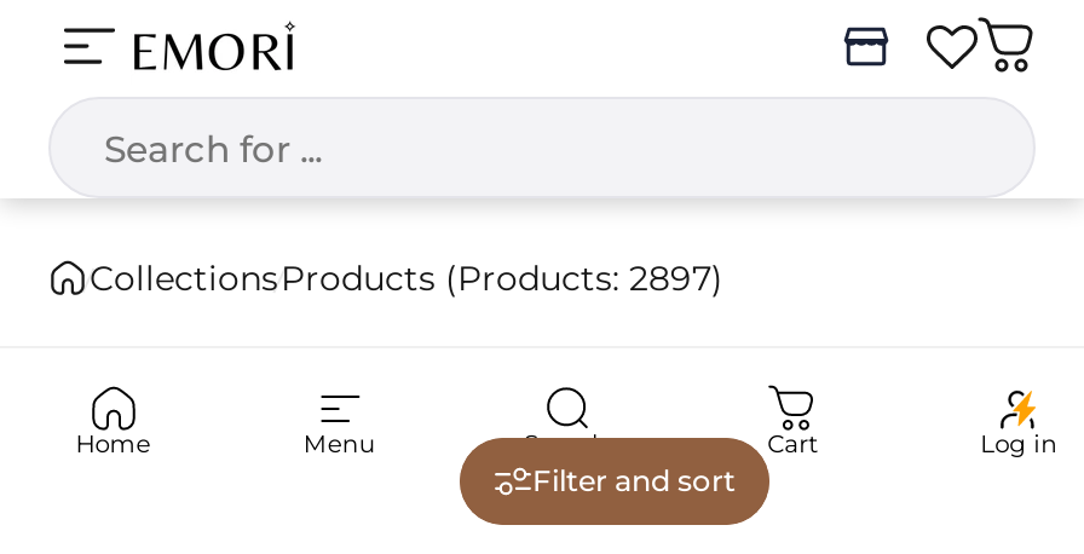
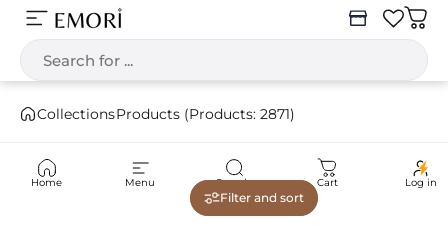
[90,256,723,300] CollectionsProducts (Products: 2897) -> [37,105,295,123] CollectionsProducts (Products: 2871)

